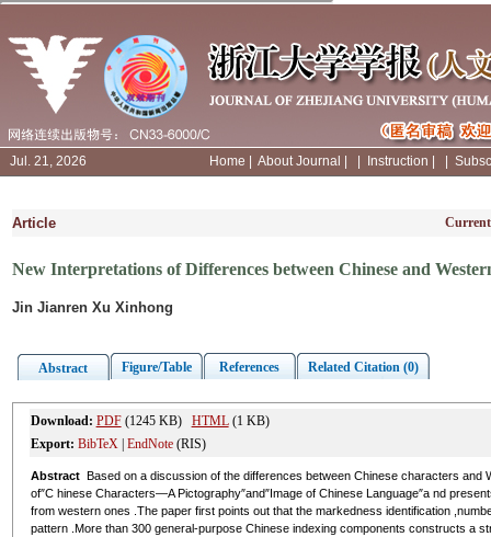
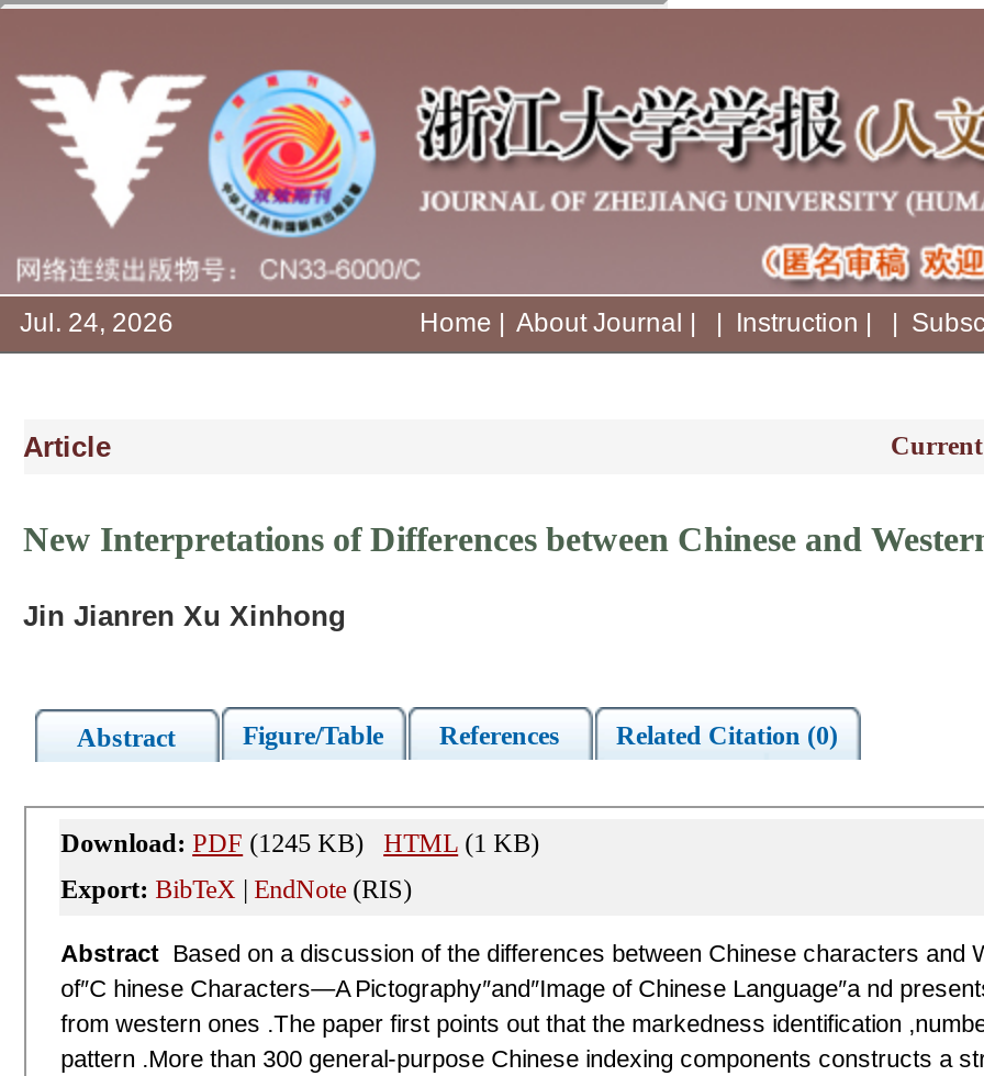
[10,153,87,169] Jul. 21, 2026 -> [20,307,174,338] Jul. 24, 2026

